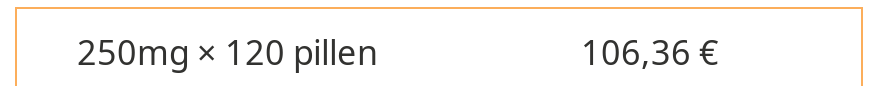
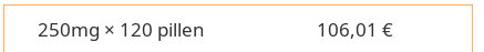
[581,29,719,75] 106,36 € -> [317,17,393,42] 106,01 €

